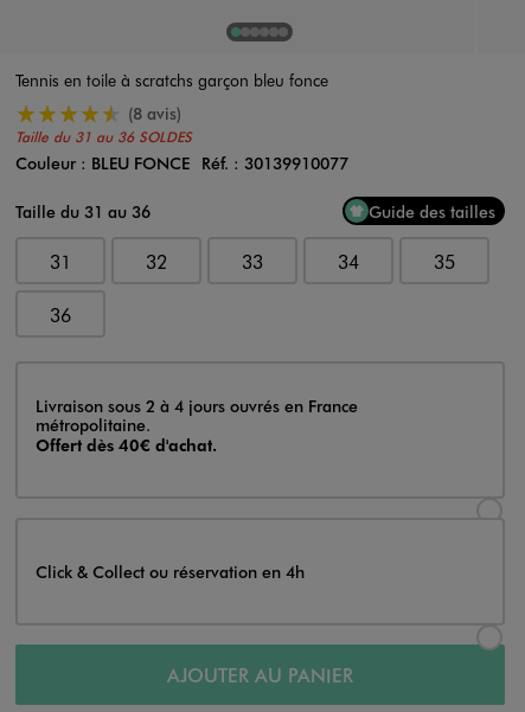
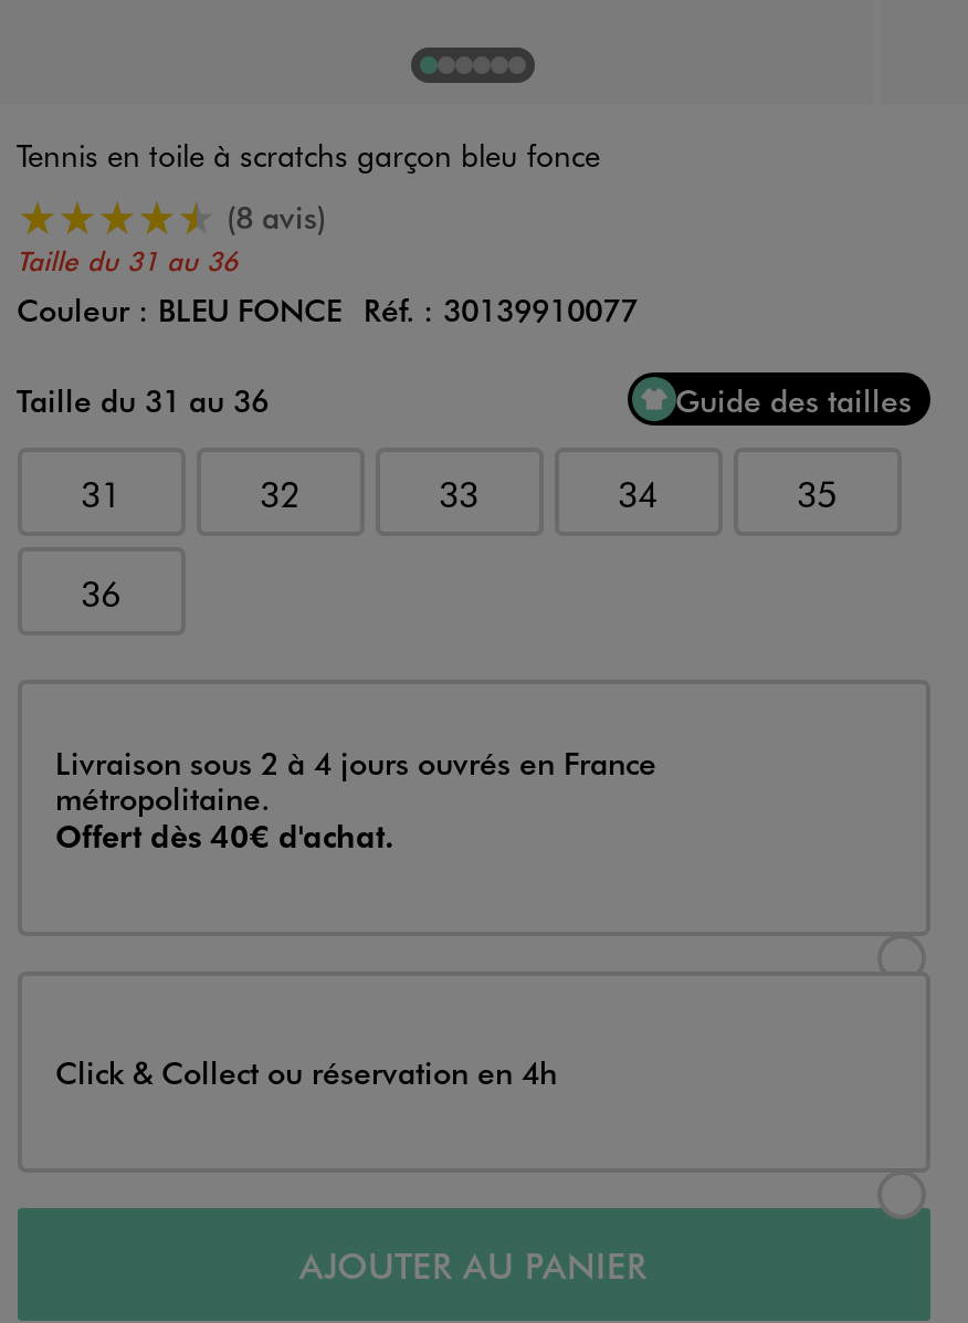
[15,127,191,146] Taille du 31 au 36 SOLDES -> [17,242,238,278] Taille du 31 au 36

